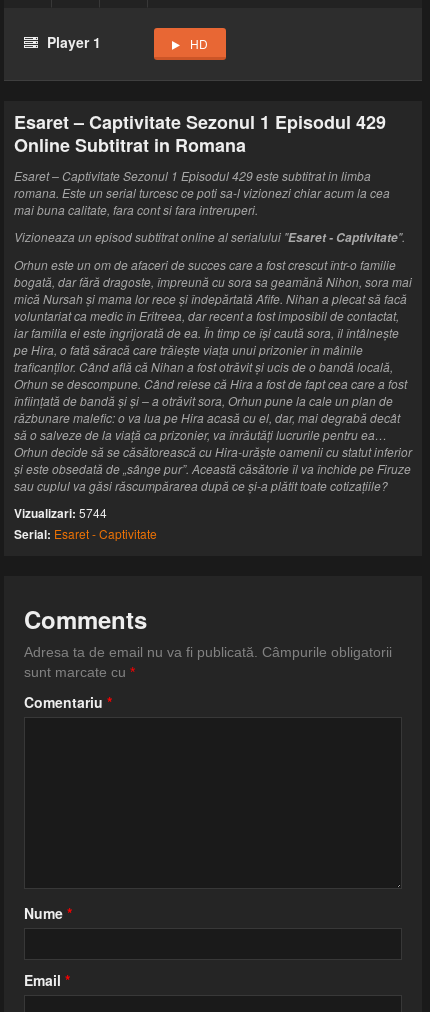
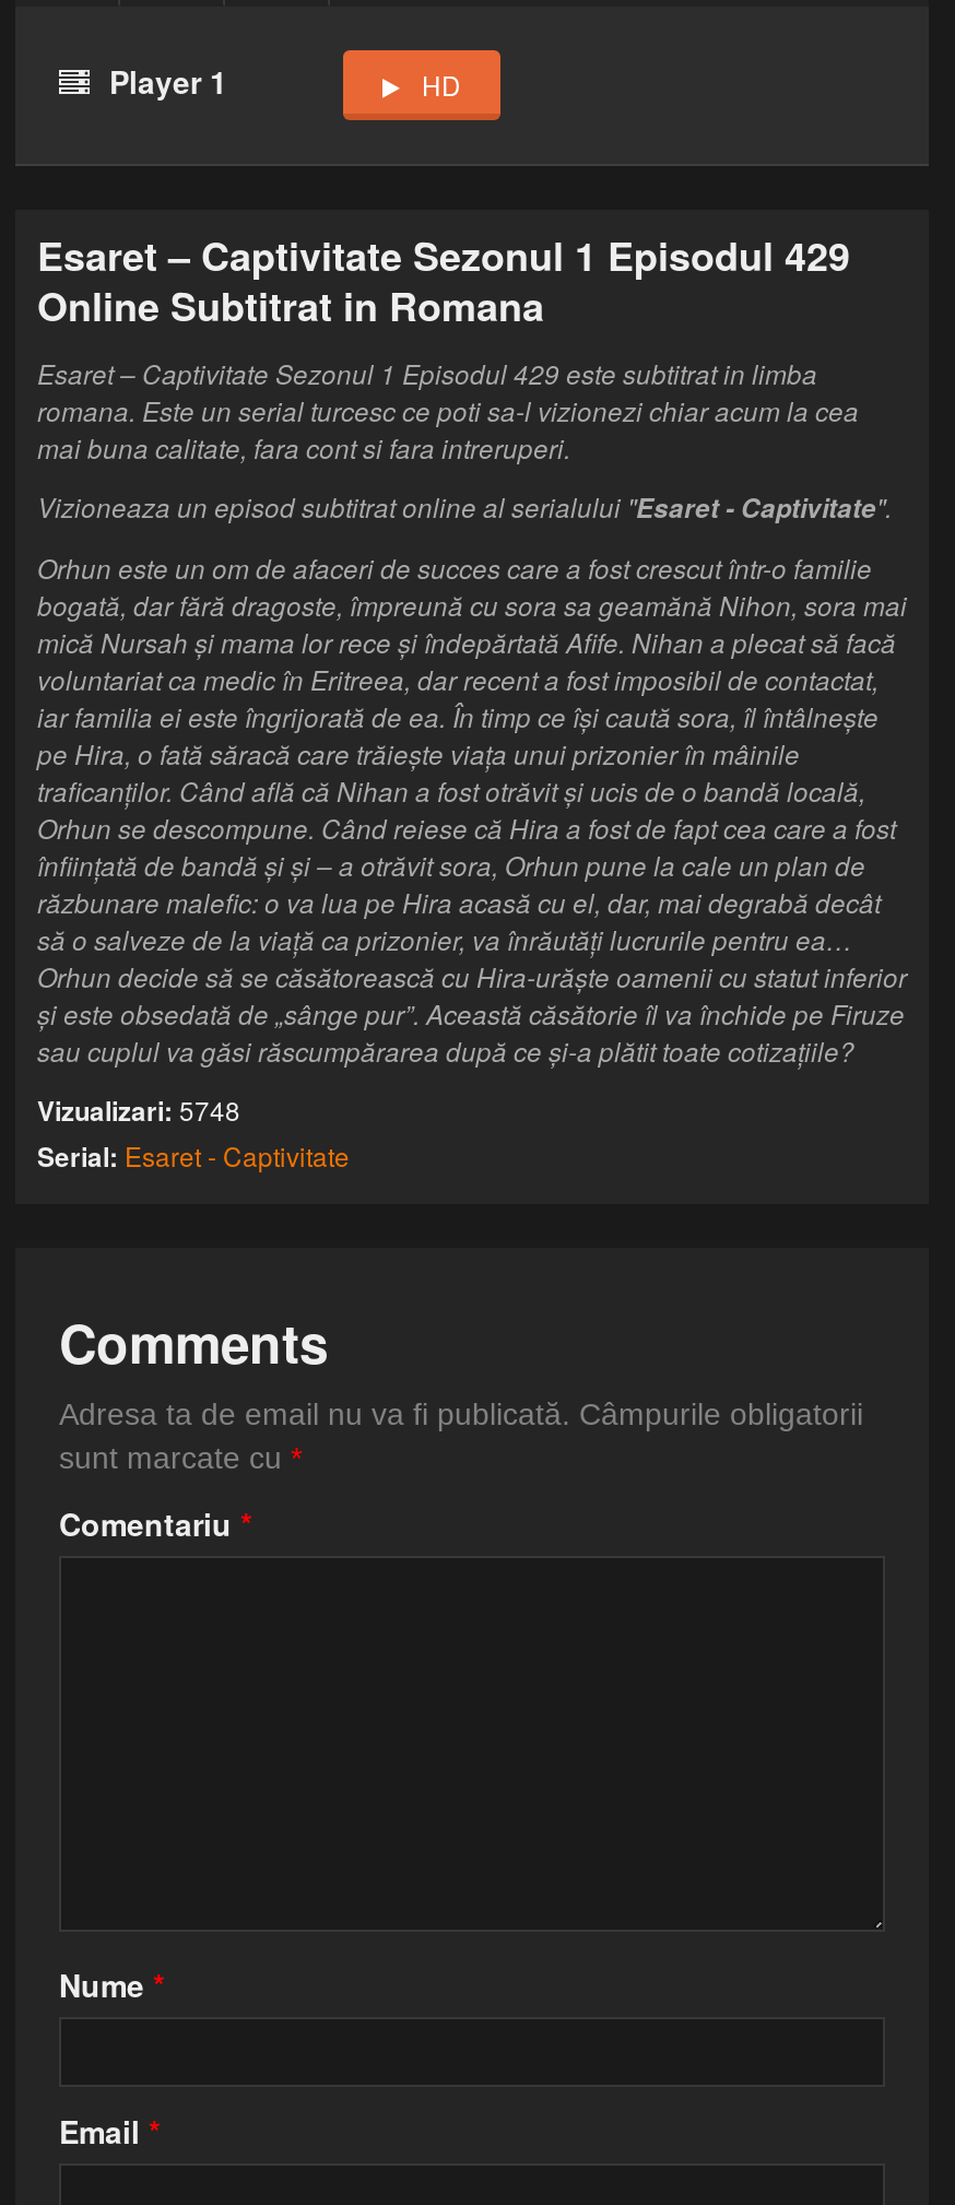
[14,504,107,522] Vizualizari: 5744 -> [37,1090,240,1130] Vizualizari: 5748

